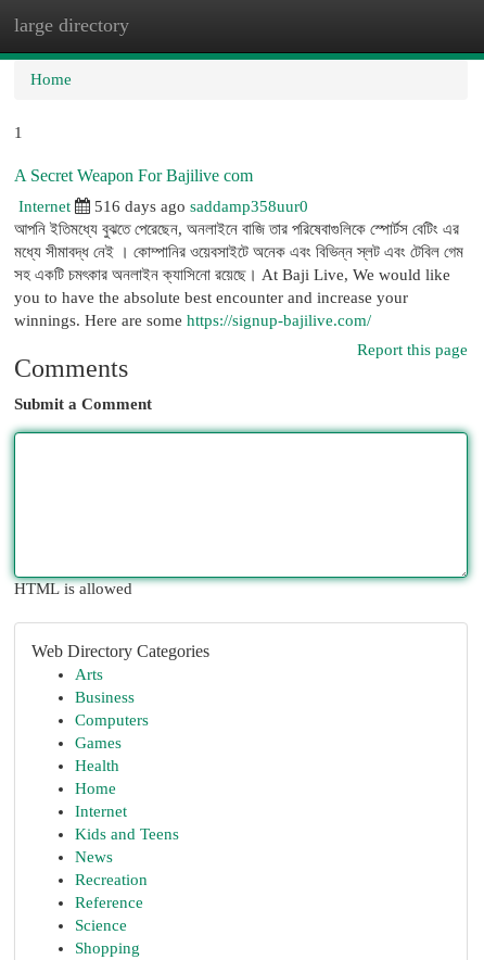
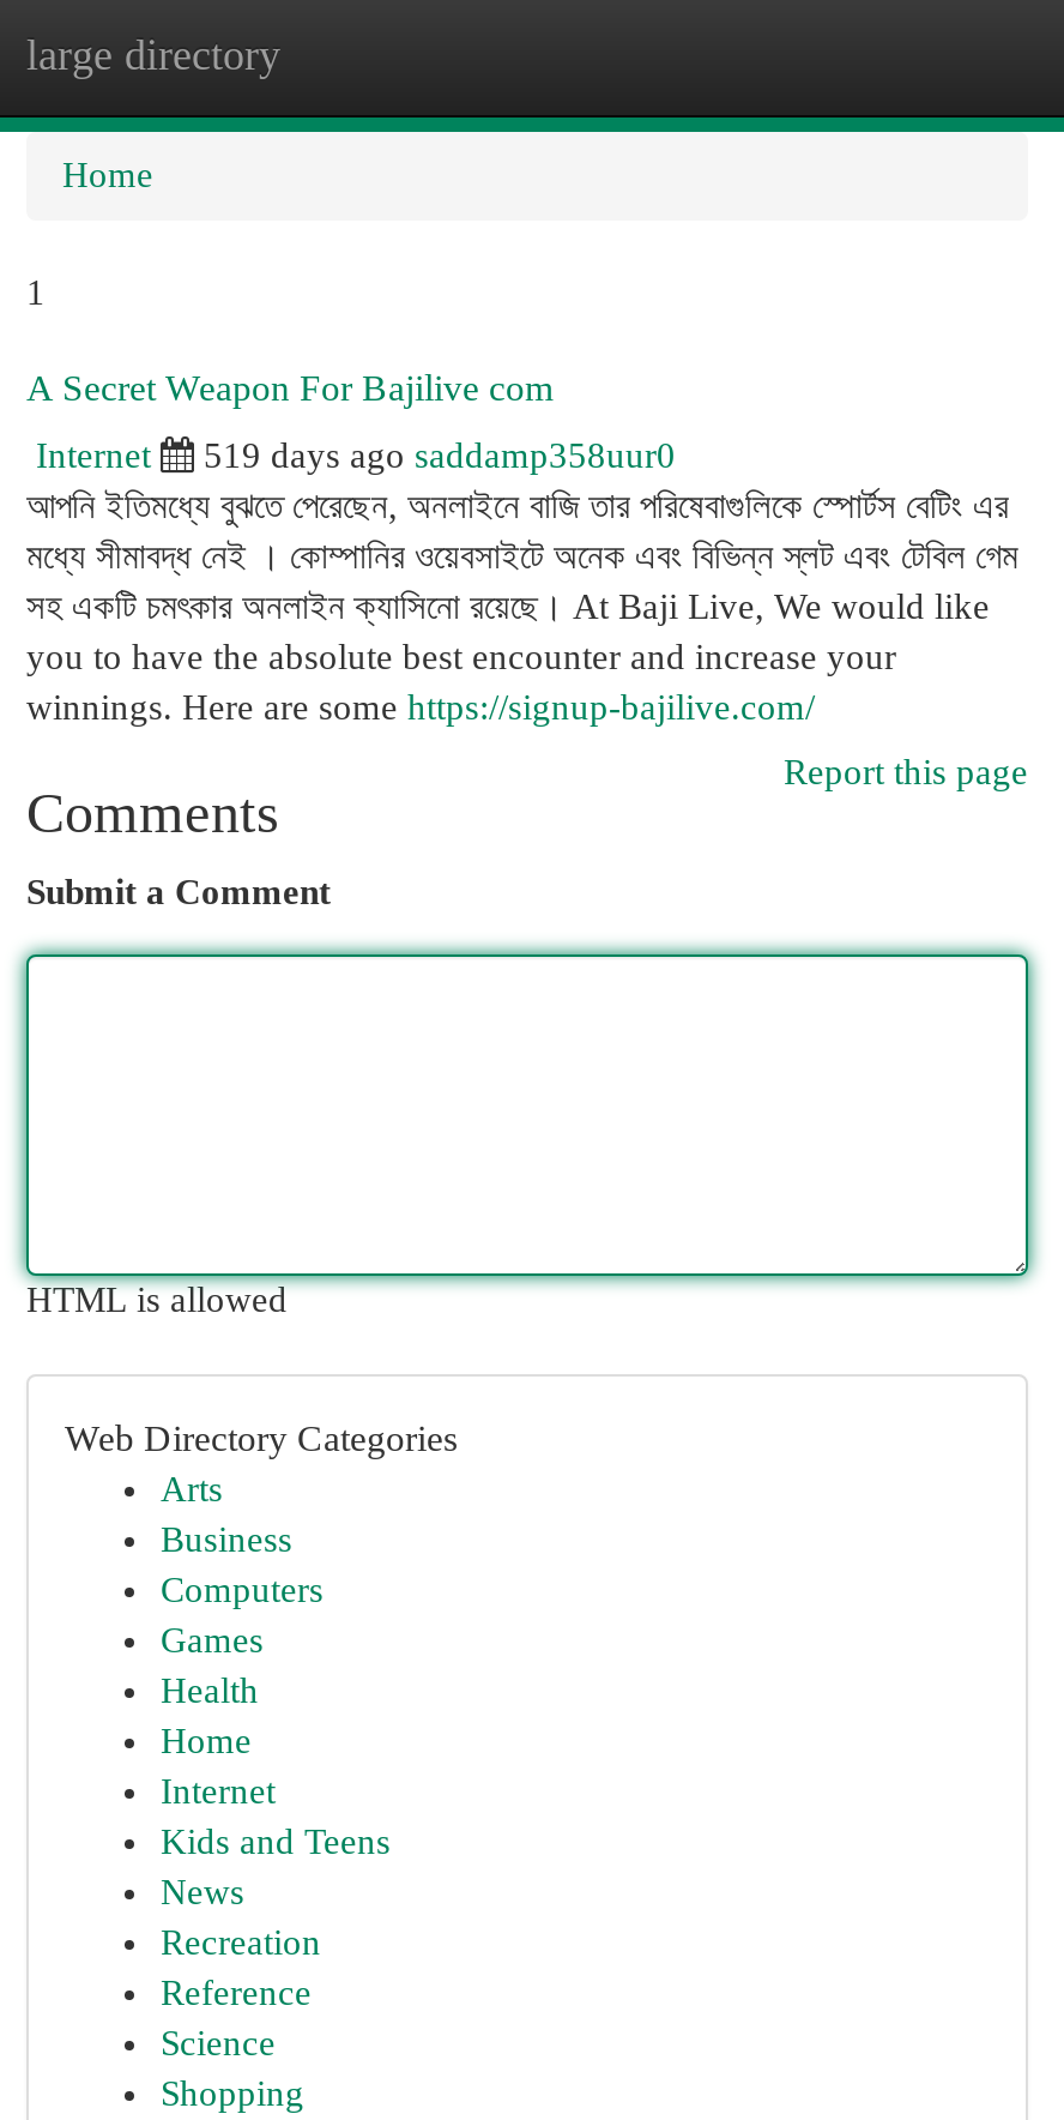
[94,198,308,215] 516 days ago saddamp358uur0 -> [204,436,676,475] 519 days ago saddamp358uur0

